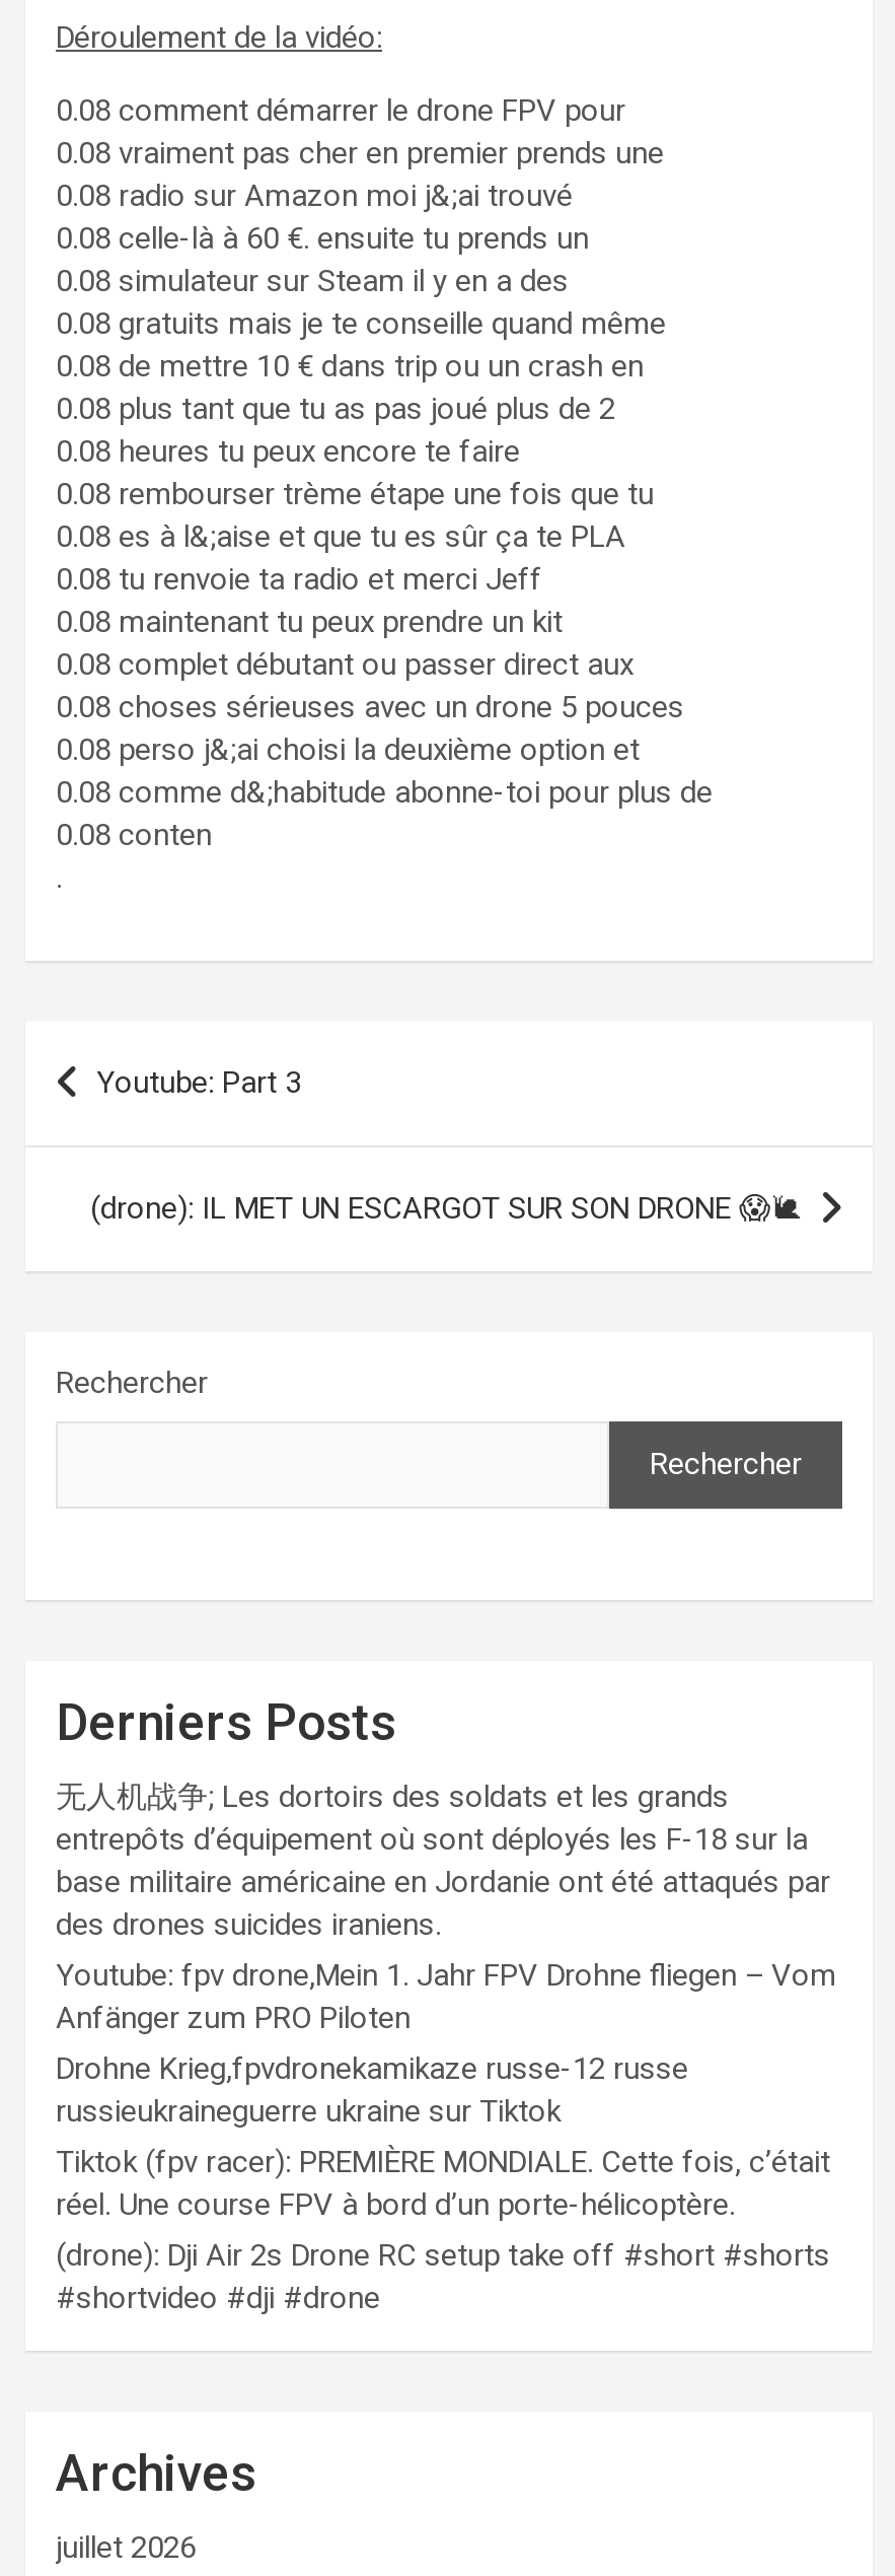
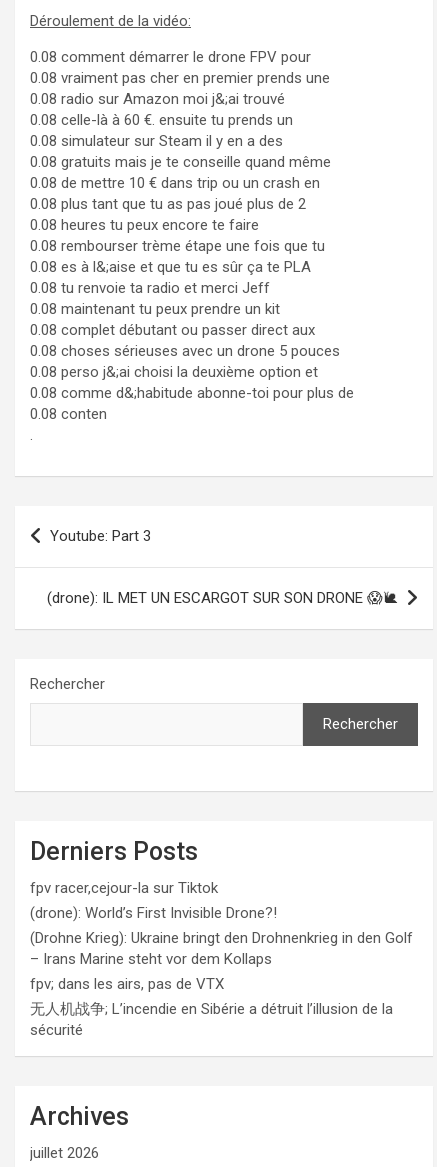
[56,1779,836,2317] 无人机战争; Les dortoirs des soldats et les grands | entrepôts d’équipement où sont déployés les F-18 sur la | base militaire américaine en Jordanie ont été attaqués par | des drones suicides iraniens. | Youtube: fpv drone,Mein 1. Jahr FPV Drohne fliegen – Vom | Anfänger zum PRO Piloten | Drohne Krieg,fpvdronekamikaze russe-12 russe | russieukraineguerre ukraine sur Tiktok | Tiktok (fpv racer): PREMIÈRE MONDIALE. Cette fois, c’était | réel. Une course FPV à bord d’un porte-hélicoptère. | (drone): Dji Air 2s Drone RC setup take off #short #shorts | #shortvideo #dji #drone -> [30,879,413,1039] fpv racer,cejour-la sur Tiktok | (drone): World’s First Invisible Drone?! | (Drohne Krieg): Ukraine bringt den Drohnenkrieg in den Golf | – Irans Marine steht vor dem Kollaps | fpv; dans les airs, pas de VTX | 无人机战争; L’incendie en Sibérie a détruit l’illusion de la | sécurité

